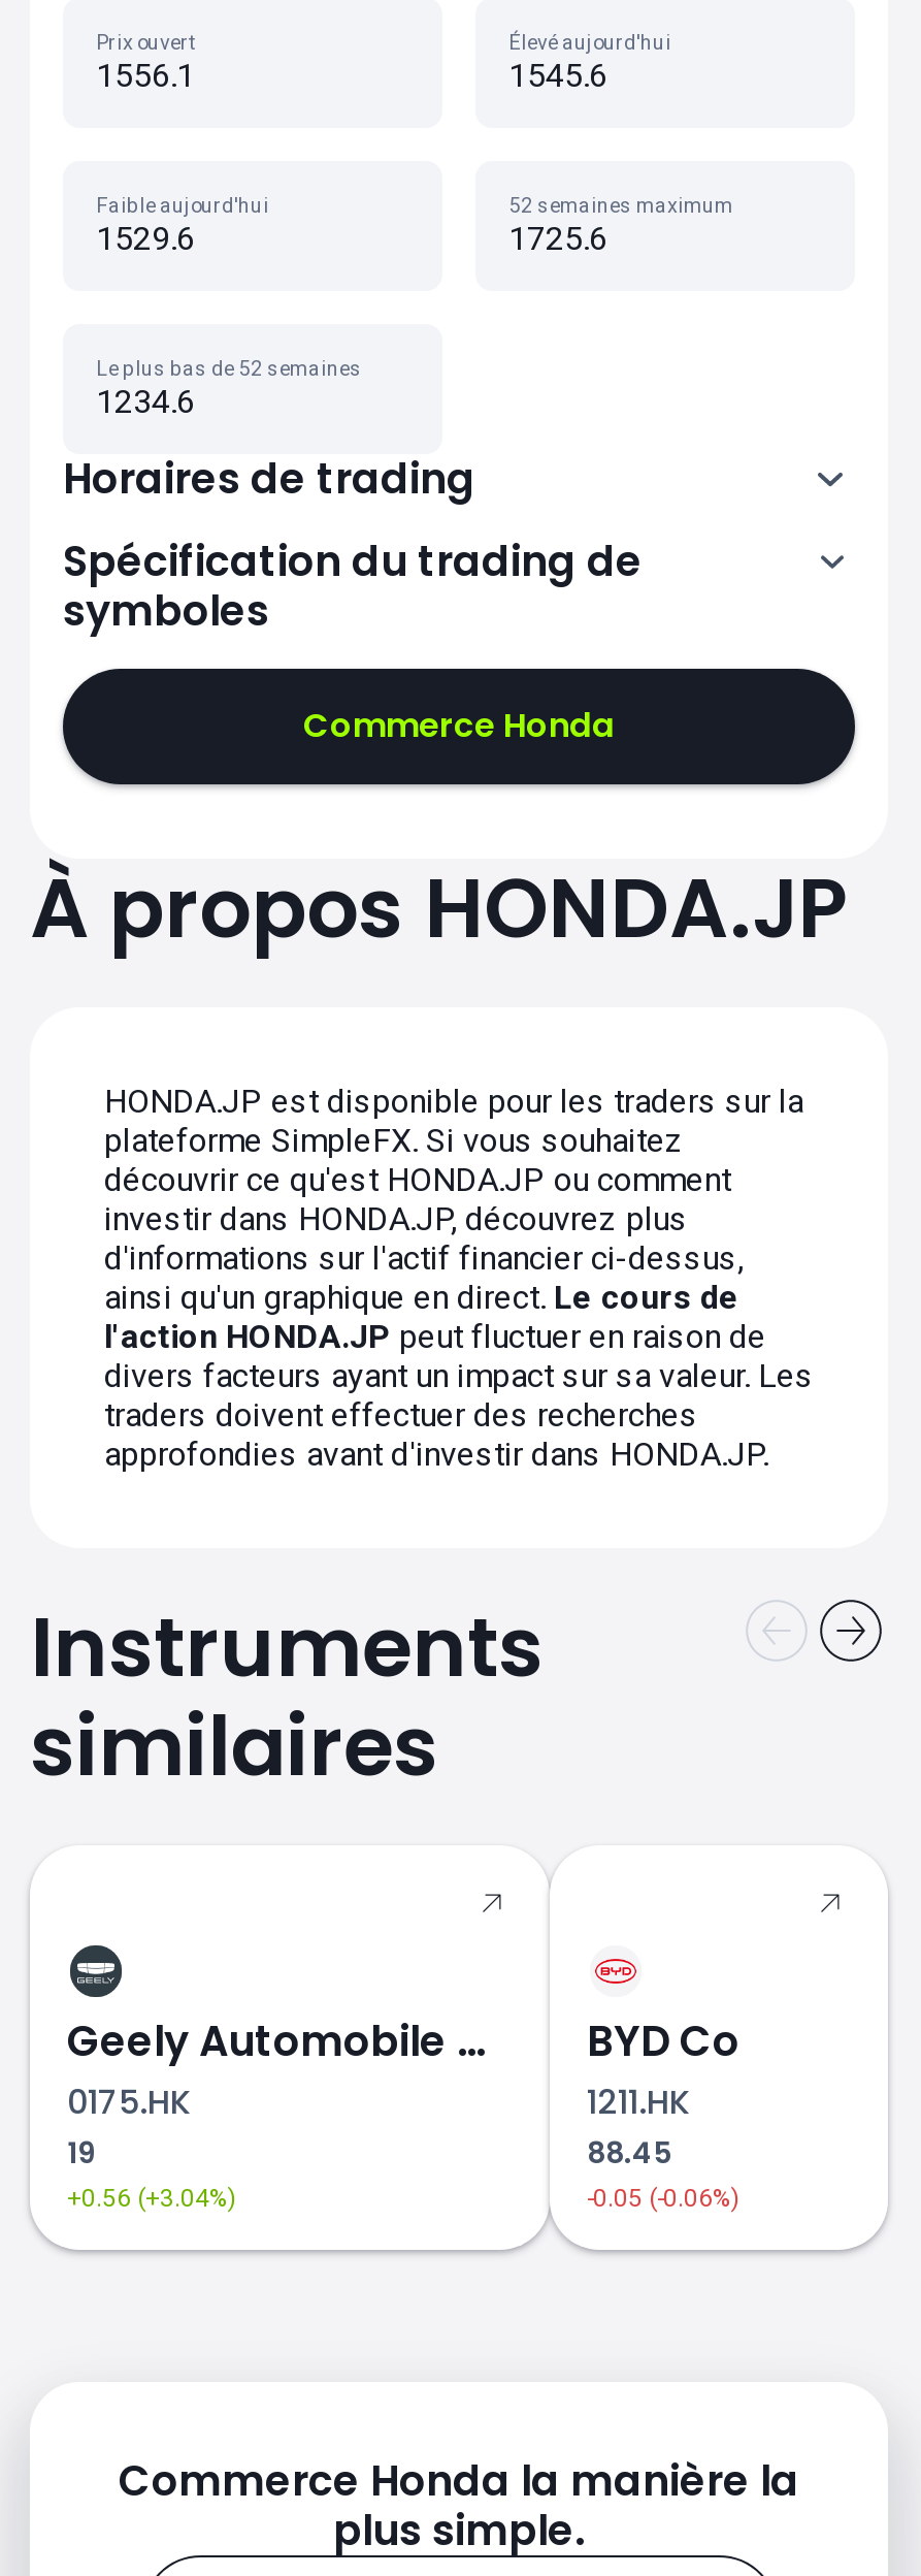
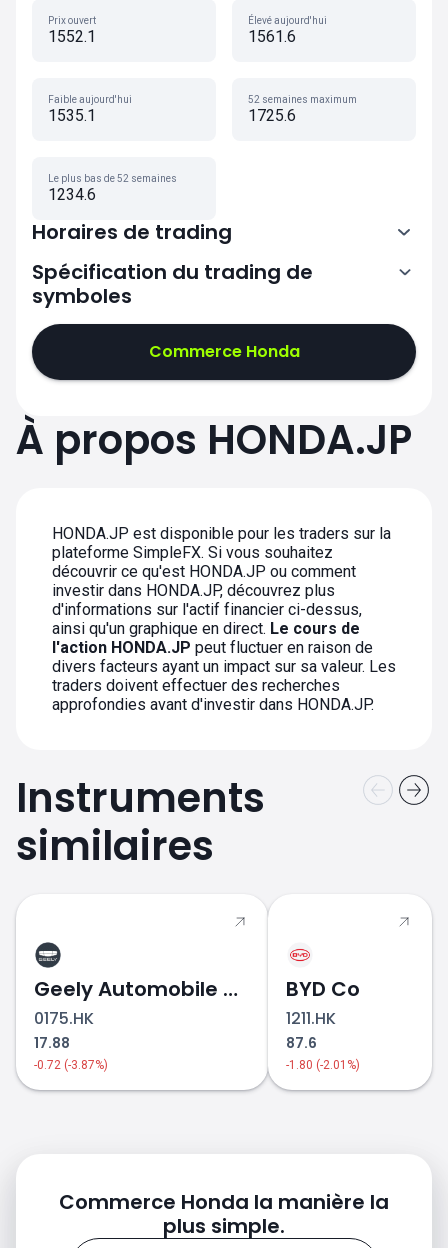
[96,56,195,95] 1556.1 -> [48,27,96,46] 1552.1
[508,56,607,95] 1545.6 -> [248,27,296,46] 1561.6
[96,219,195,258] 1529.6 -> [48,106,96,125] 1535.1
[67,2132,102,2174] 19 -> [34,1033,73,1053] 17.88
[587,2132,678,2174] 88.45 -> [286,1033,320,1053] 87.6
[67,2184,249,2213] +0.56 (+3.04%) -> [34,1058,114,1072] -0.72 (-3.87%)
[587,2184,752,2213] -0.05 (-0.06%) -> [286,1058,366,1072] -1.80 (-2.01%)

